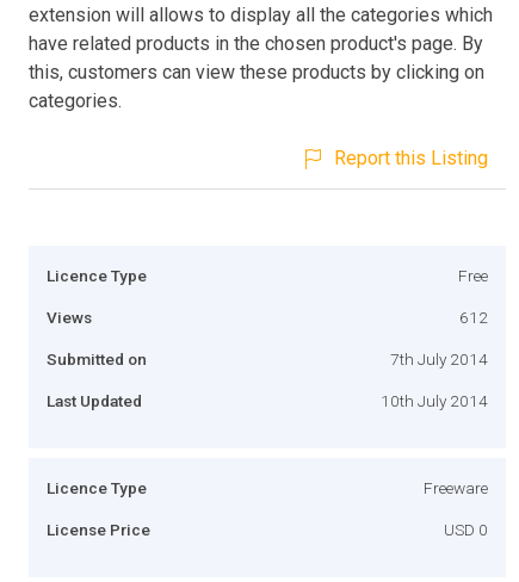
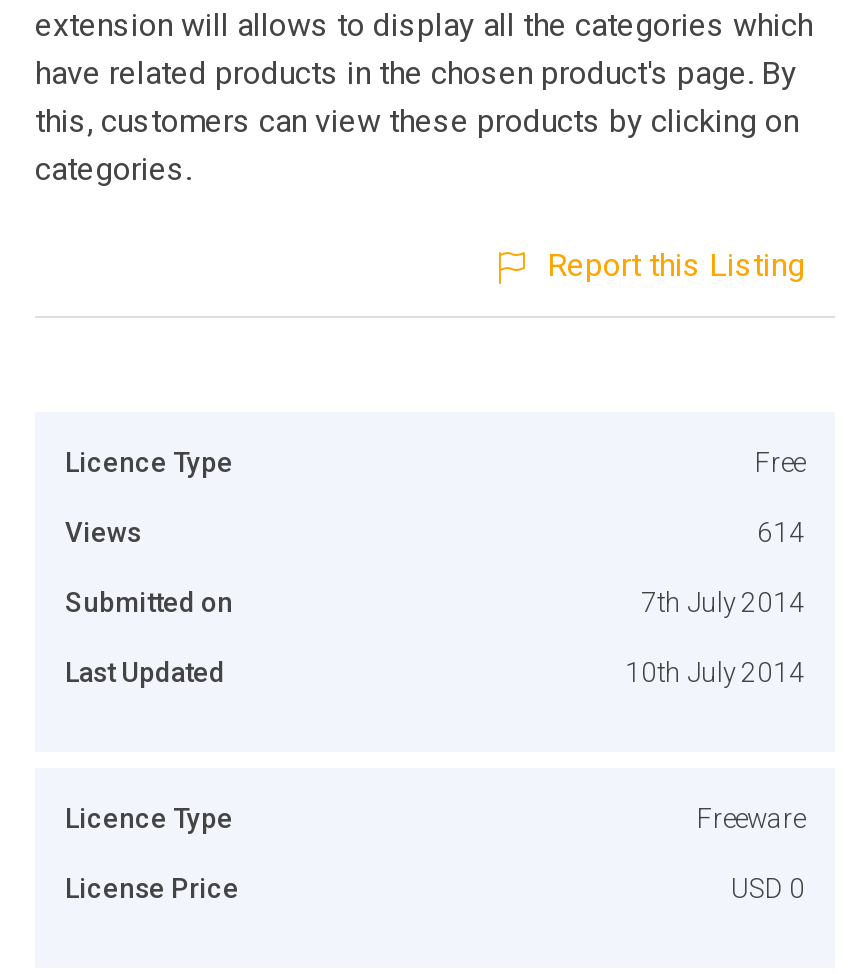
[459,307,488,327] 612 -> [757,516,805,548] 614

